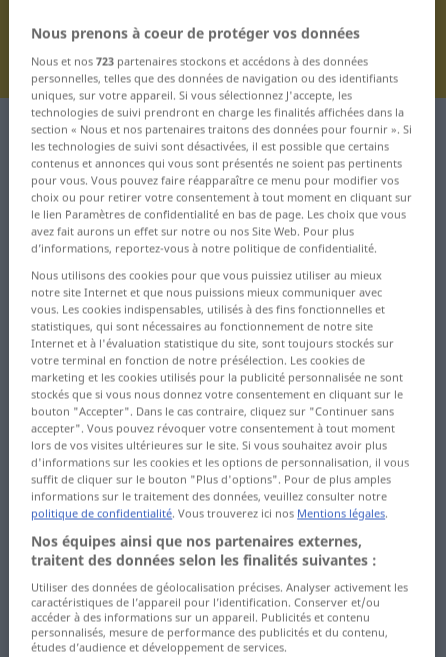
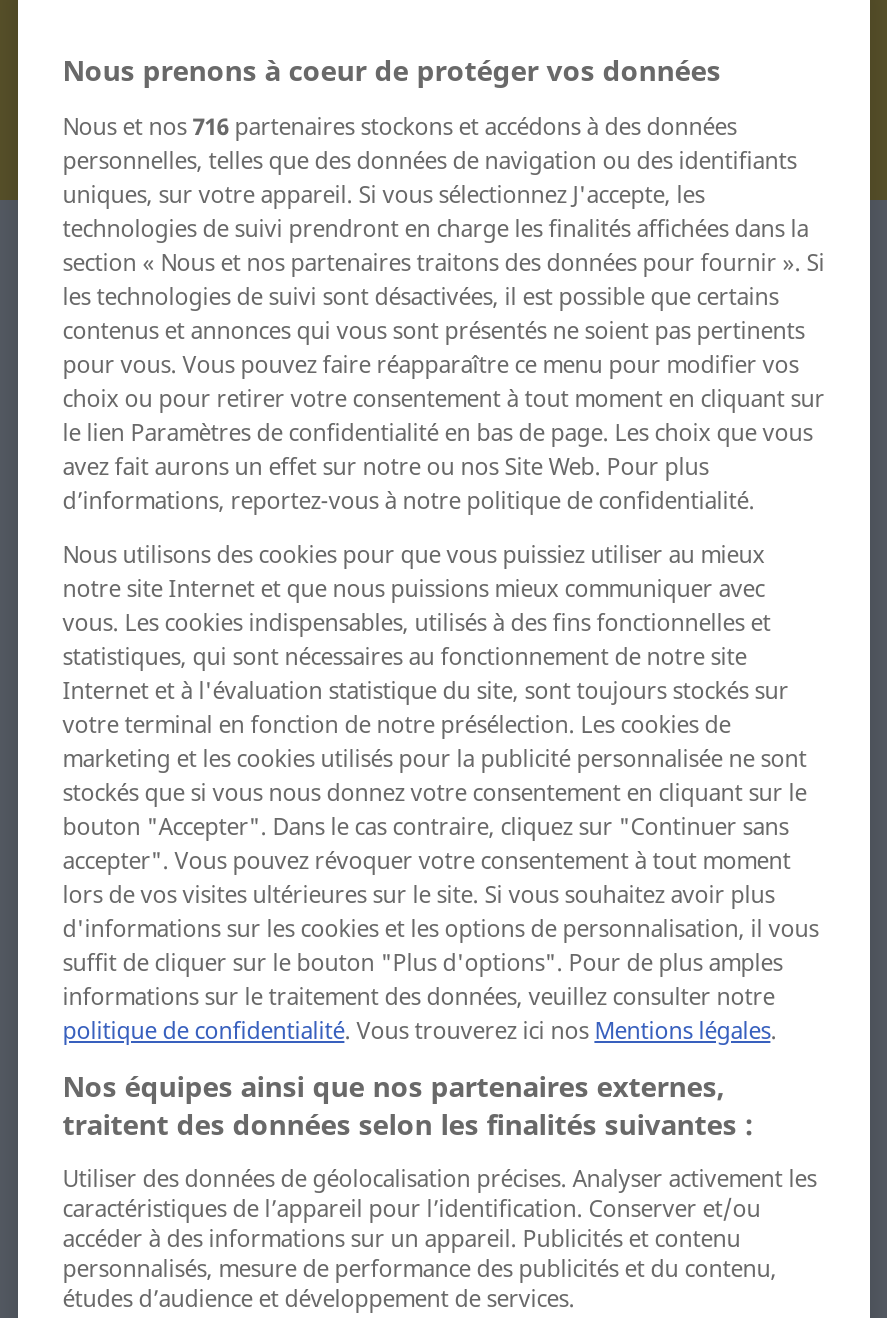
[31,53,368,68] Nous et nos 723 partenaires stockons et accédons à des données -> [62,111,736,141] Nous et nos 716 partenaires stockons et accédons à des données

